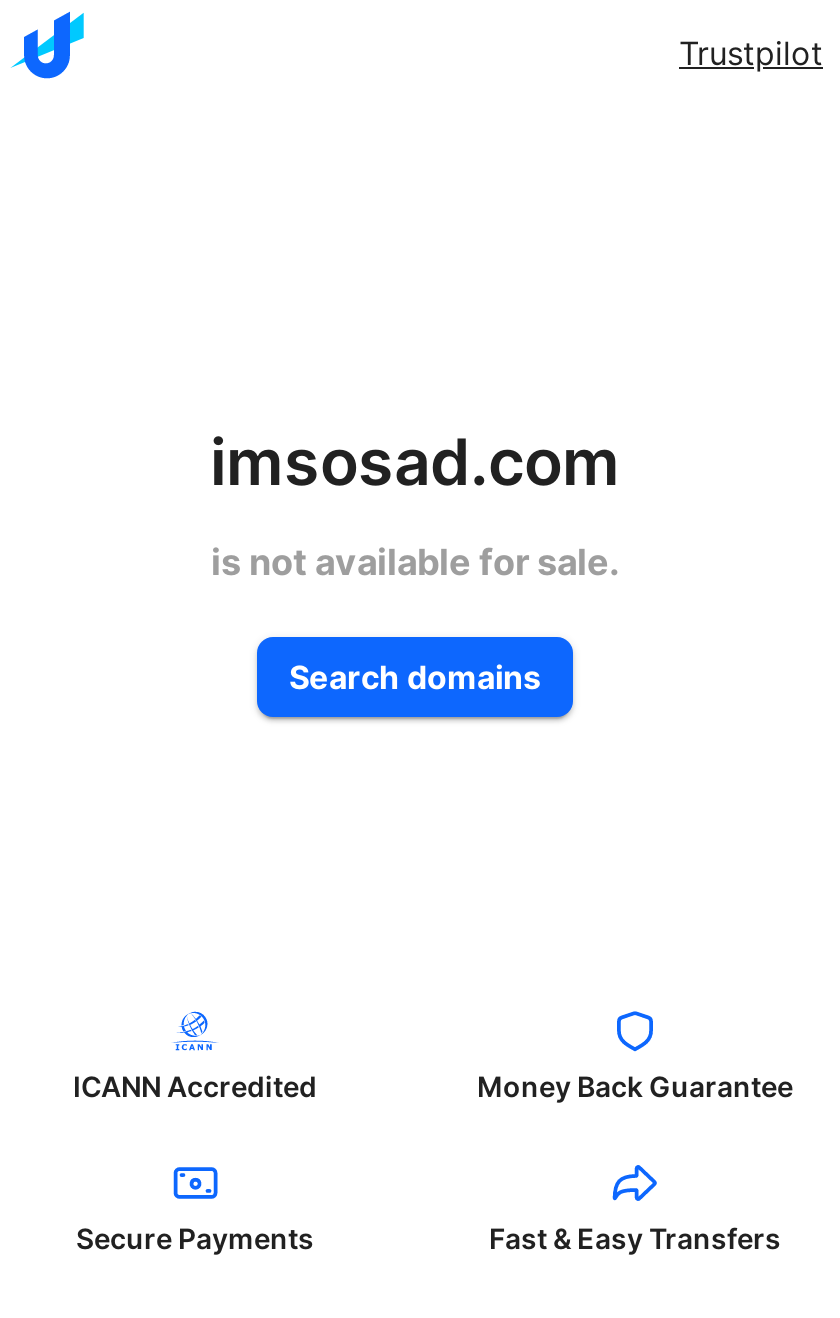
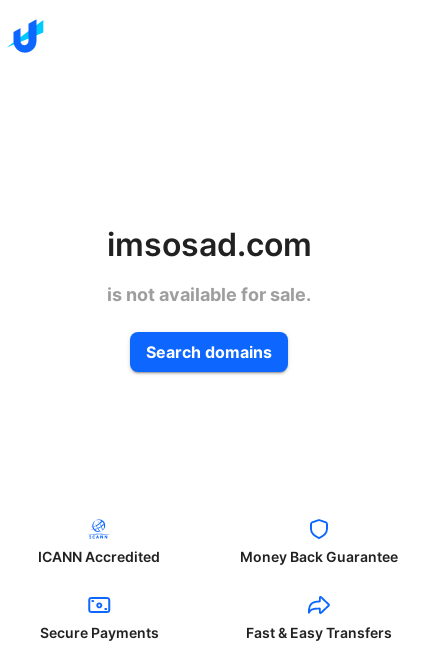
[679,33,823,73] Trustpilot -> none

